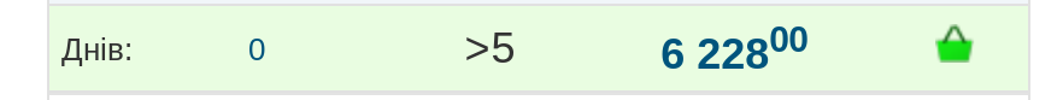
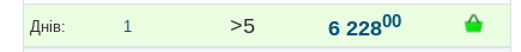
[248,30,265,66] 0 -> [123,17,131,34] 1

